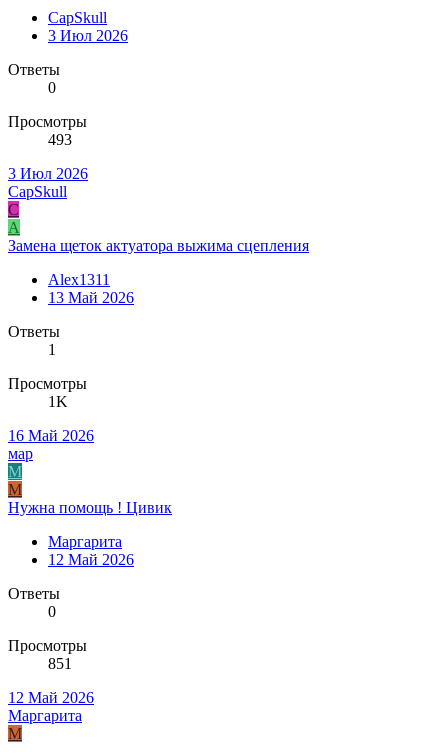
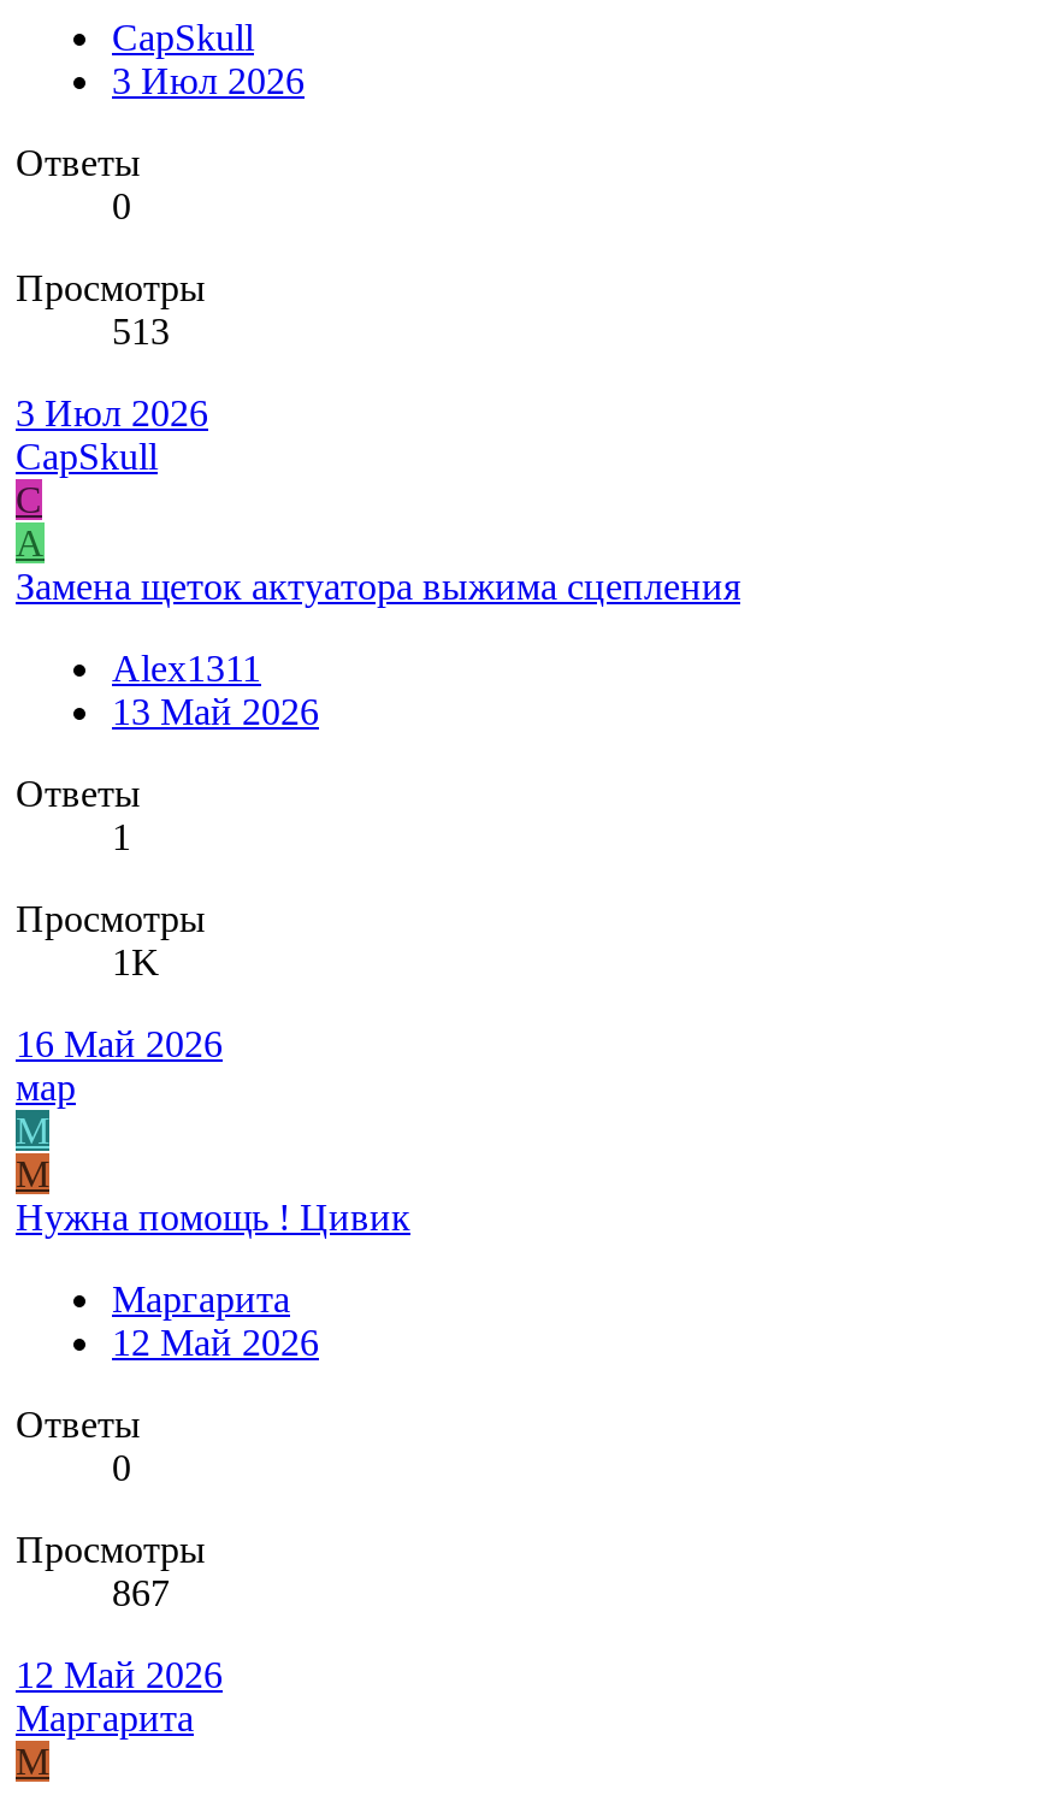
[48,131,72,148] 493 -> [112,310,170,351] 513
[48,655,72,672] 851 -> [112,1572,170,1613] 867

